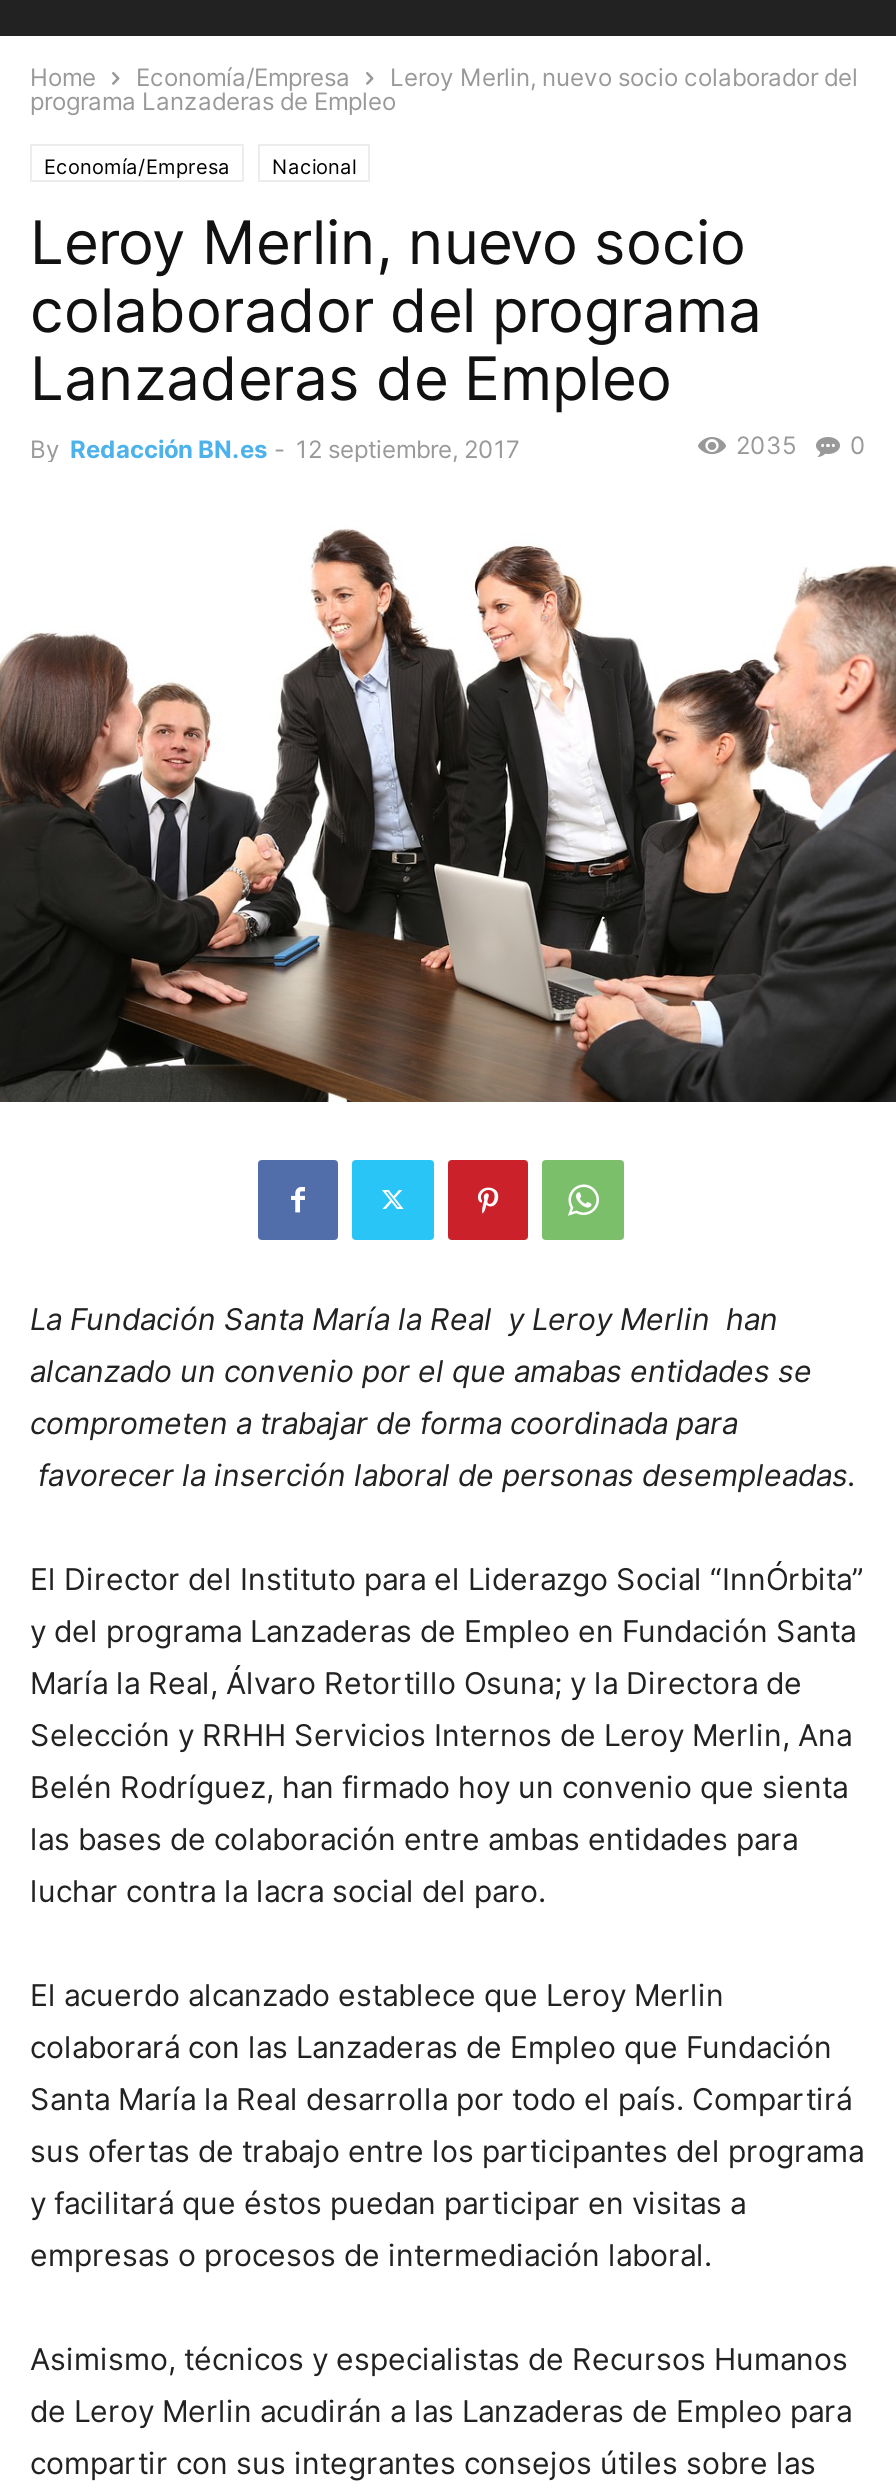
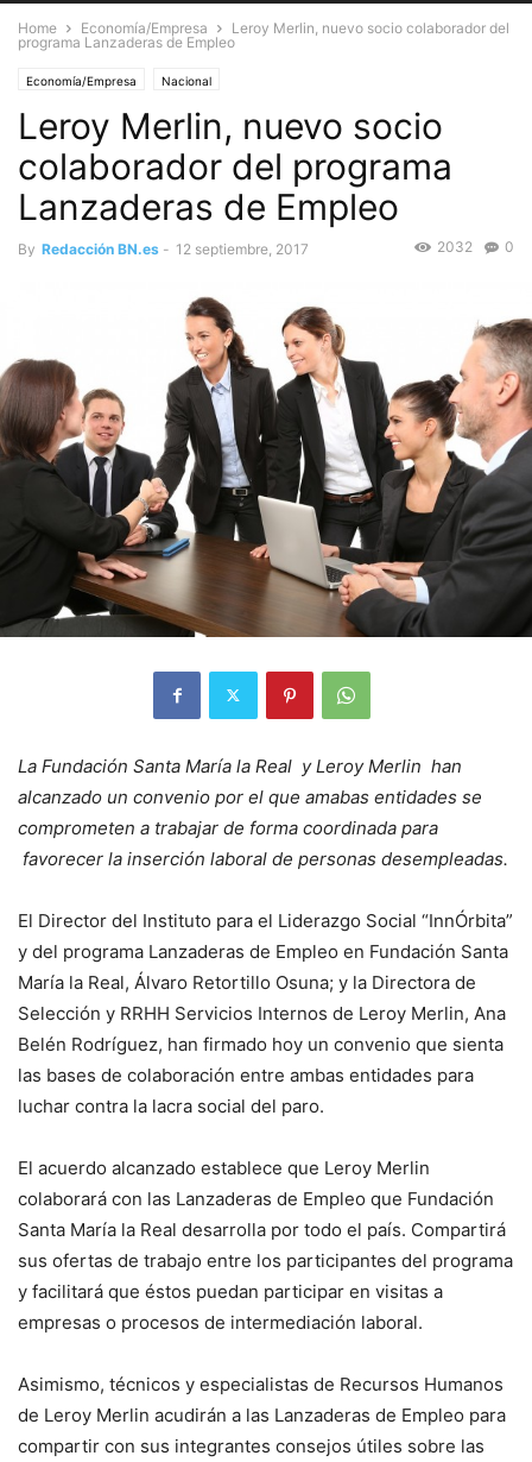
[736,430,866,460] 2035 0 -> [437,238,514,256] 2032 0

